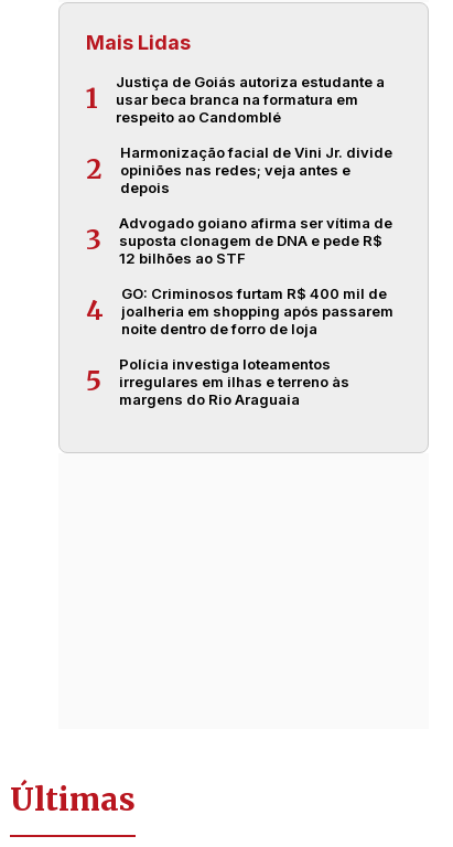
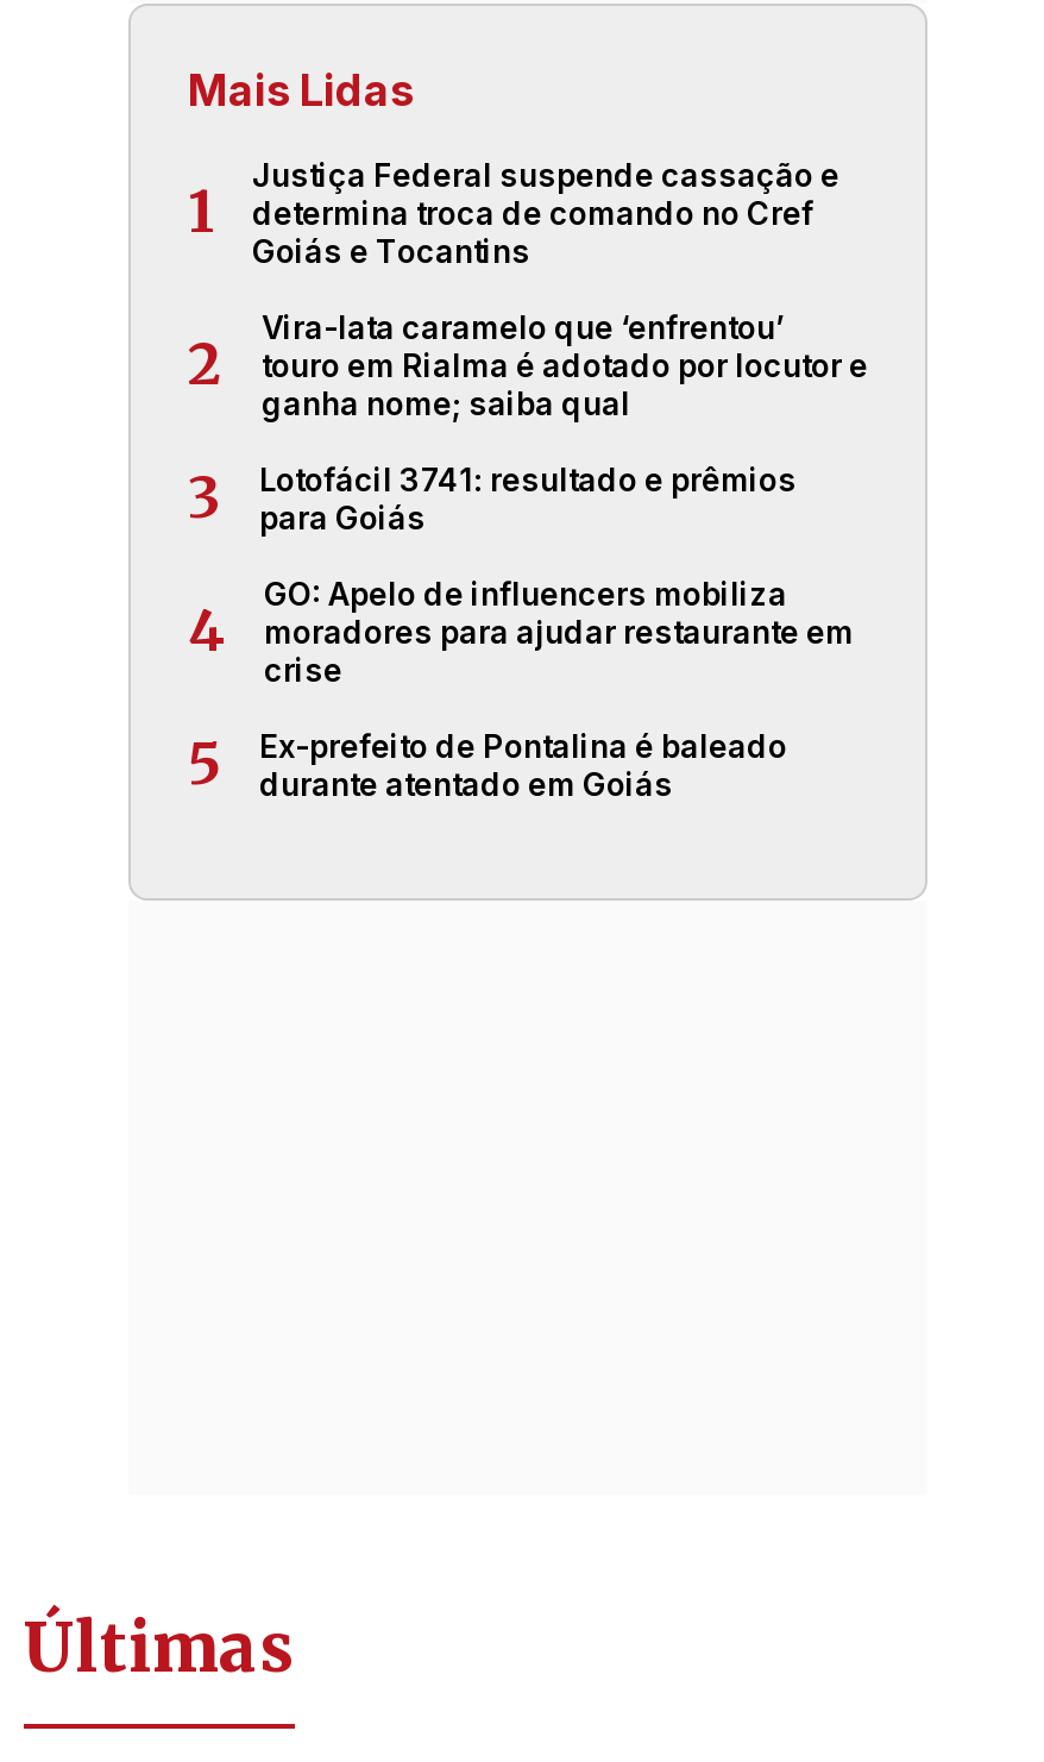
[116,72,385,125] Justiça de Goiás autoriza estudante a | usar beca branca na formatura em | respeito ao Candomblé -> [252,155,839,269] Justiça Federal suspende cassação e | determina troca de comando no Cref | Goiás e Tocantins
[120,143,392,196] Harmonização facial de Vini Jr. divide | opiniões nas redes; veja antes e | depois -> [262,307,868,422] Vira-lata caramelo que ‘enfrentou’ | touro em Rialma é adotado por locutor e | ganha nome; saiba qual
[119,214,392,267] Advogado goiano afirma ser vítima de | suposta clonagem de DNA e pede R$ | 12 bilhões ao STF -> [259,460,797,536] Lotofácil 3741: resultado e prêmios | para Goiás
[121,284,393,337] GO: Criminosos furtam R$ 400 mil de | joalheria em shopping após passarem | noite dentro de forro de loja -> [264,574,854,688] GO: Apelo de influencers mobiliza | moradores para ajudar restaurante em | crise
[119,355,349,408] Polícia investiga loteamentos | irregulares em ilhas e terreno às | margens do Rio Araguaia -> [259,726,787,802] Ex-prefeito de Pontalina é baleado | durante atentado em Goiás

